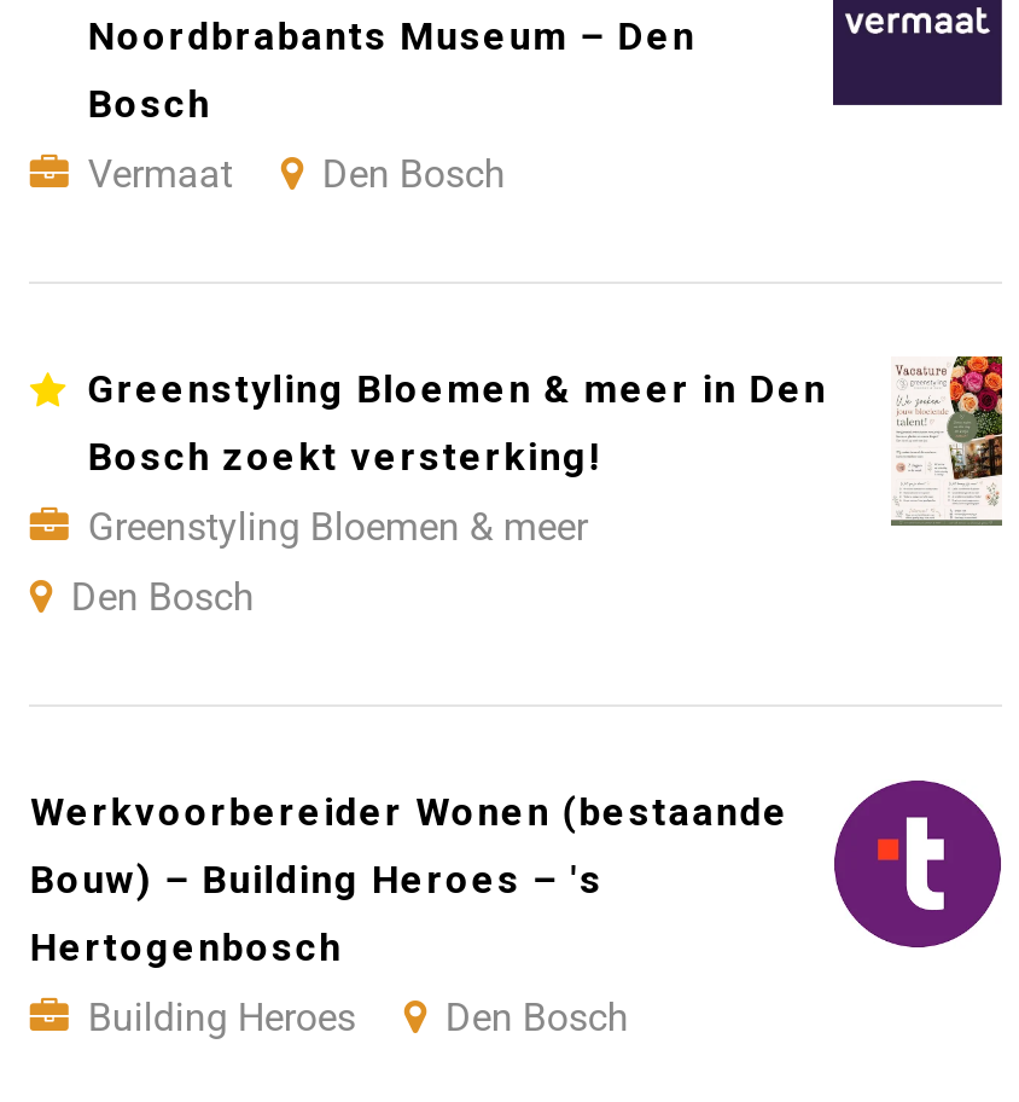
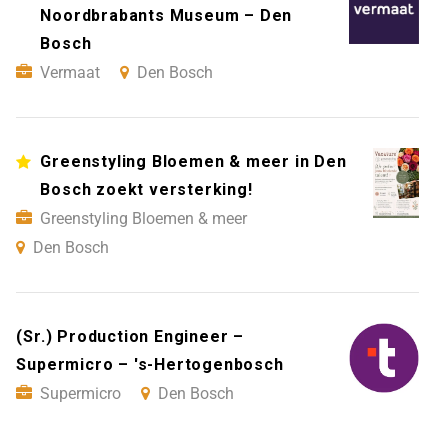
[30,788,789,1039] Werkvoorbereider Wonen (bestaande | Bouw) – Building Heroes – 's | Hertogenbosch | Building Heroes -> [16,327,284,403] (Sr.) Production Engineer – | Supermicro – 's-Hertogenbosch | Supermicro

